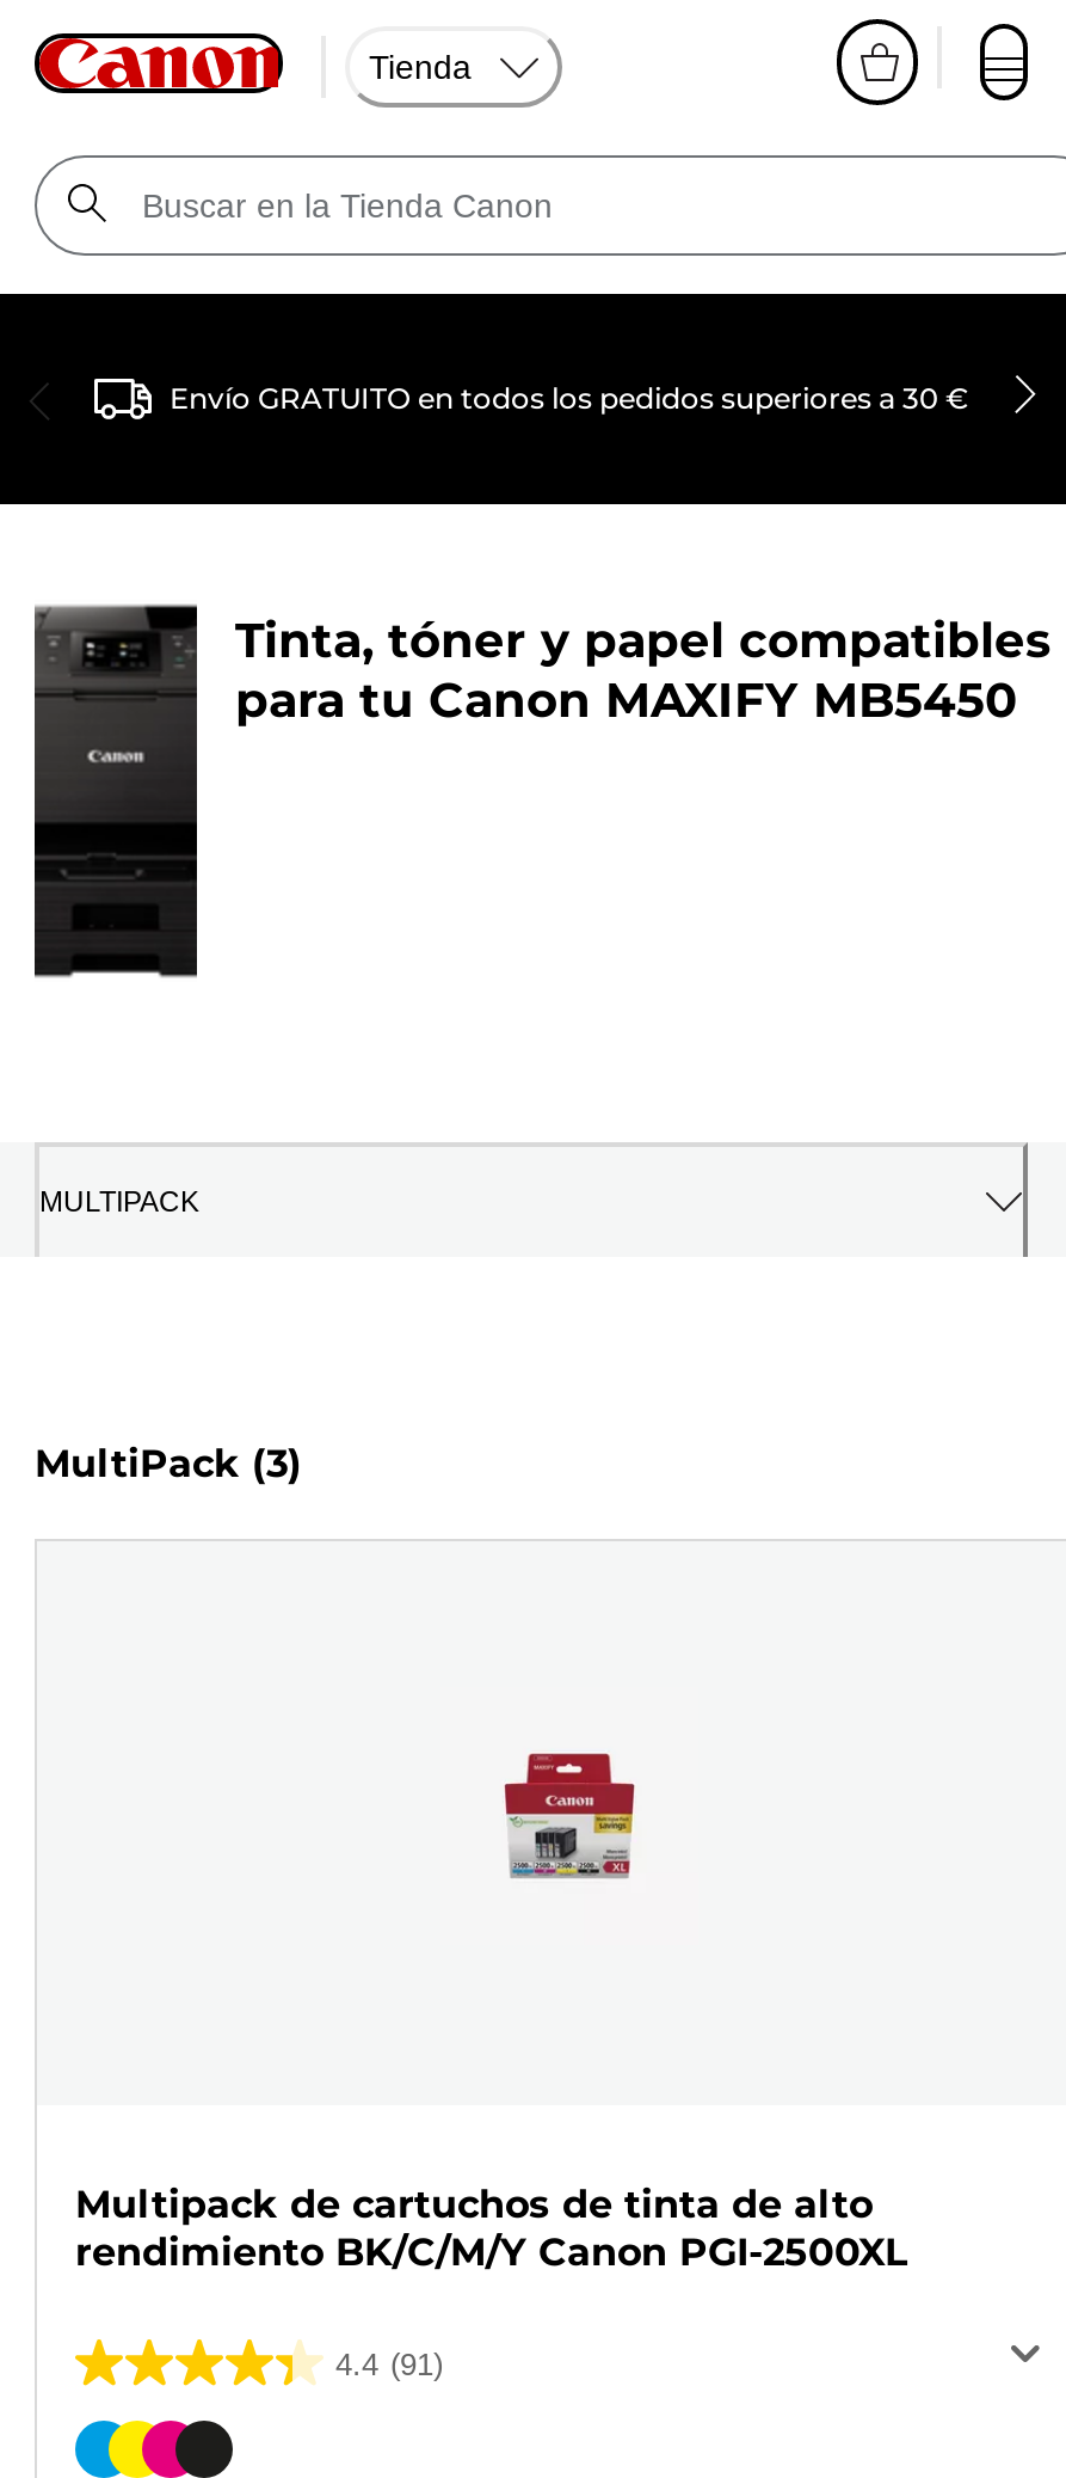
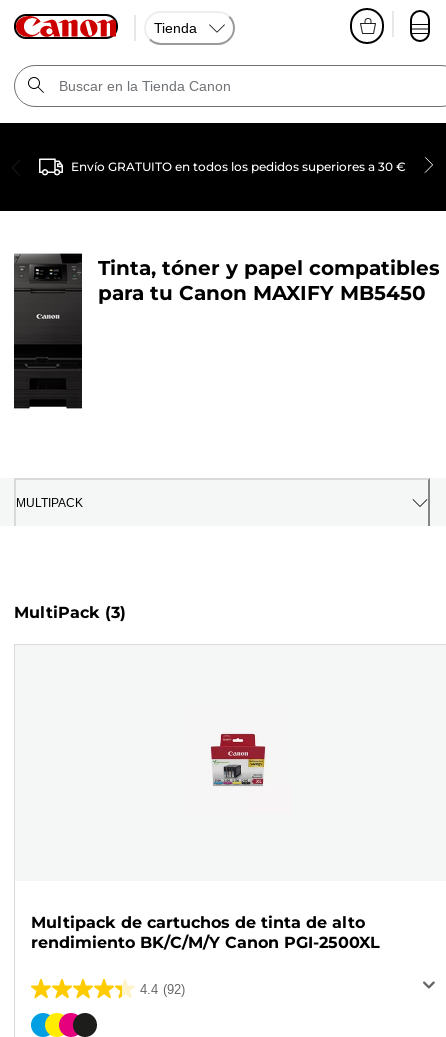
[335,2347,443,2383] 4.4 (91) -> [140,982,185,997] 4.4 (92)

